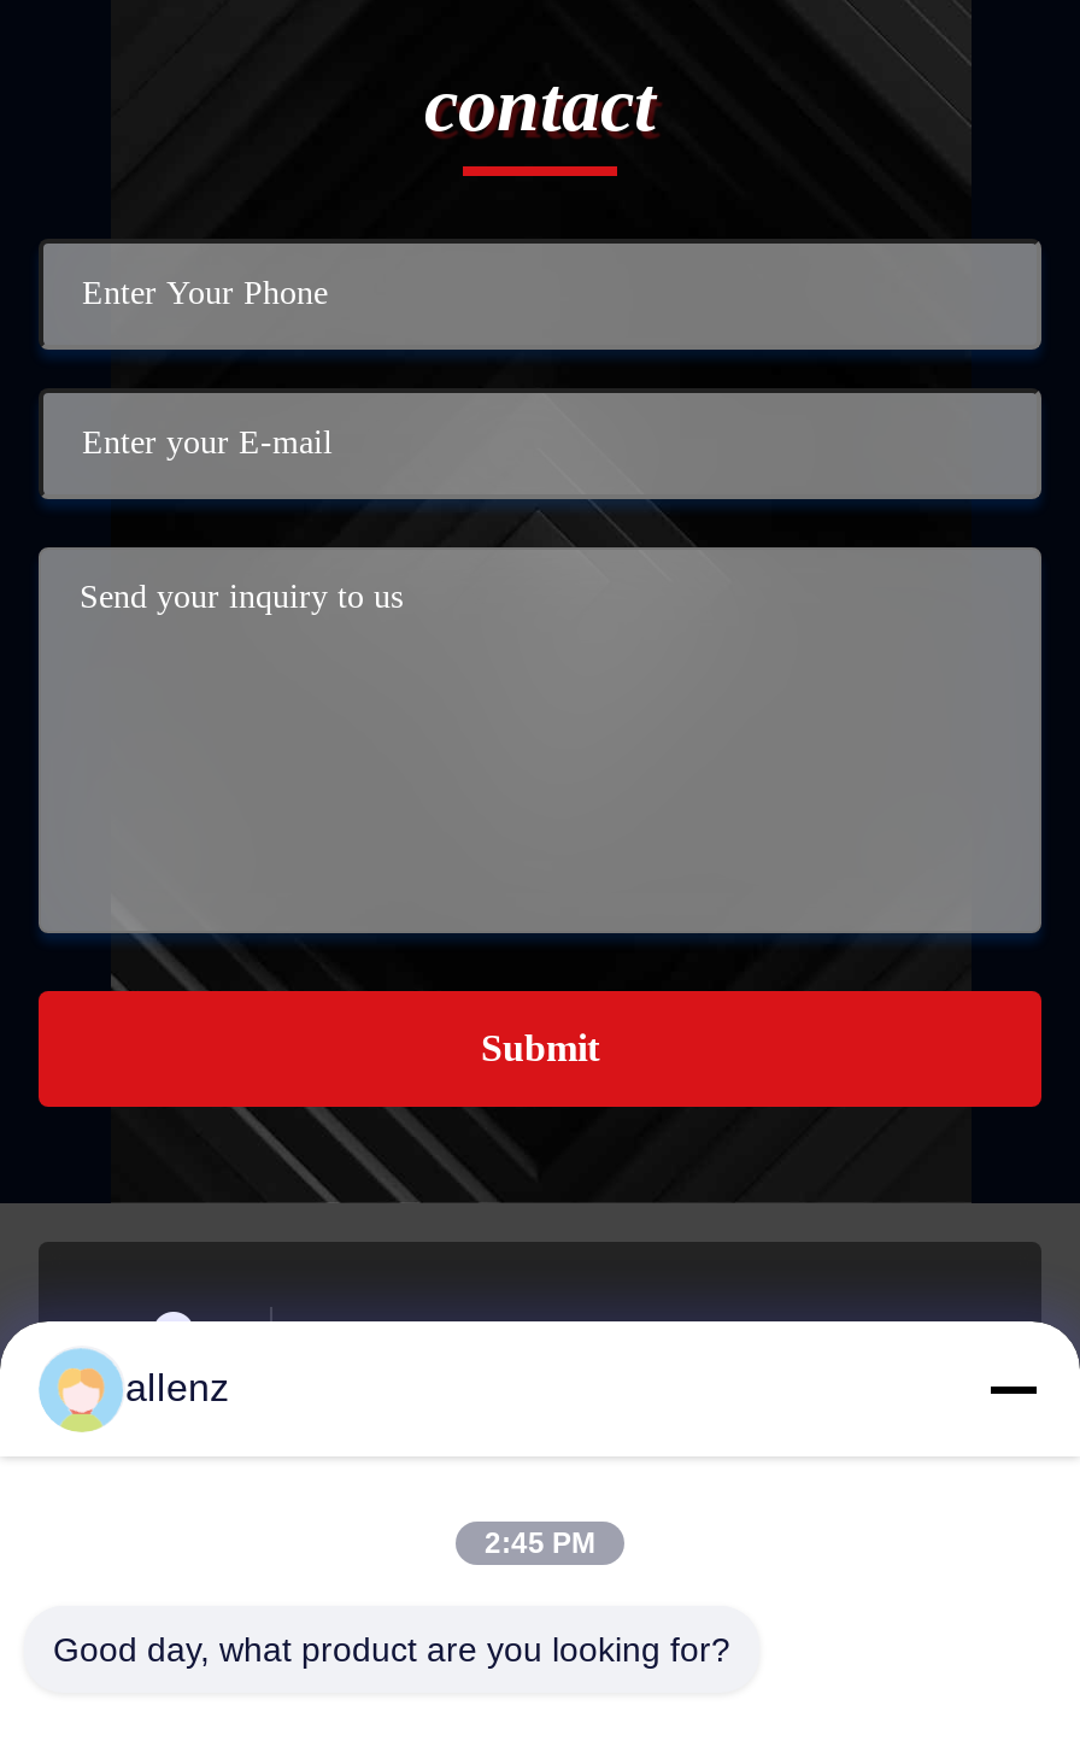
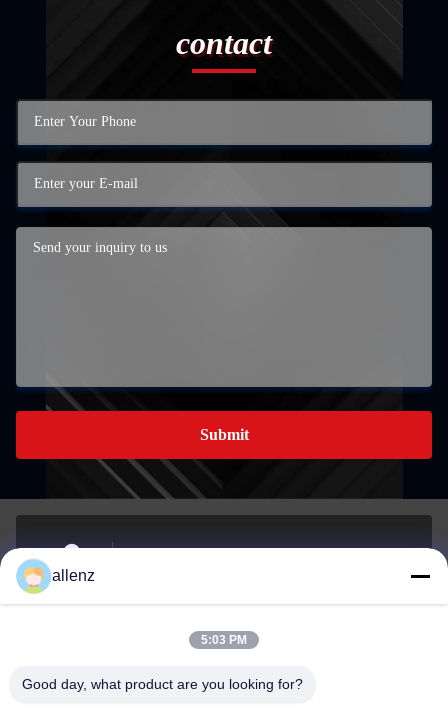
[485,1526,595,1560] 2:45 PM -> [201,633,247,647] 5:03 PM

